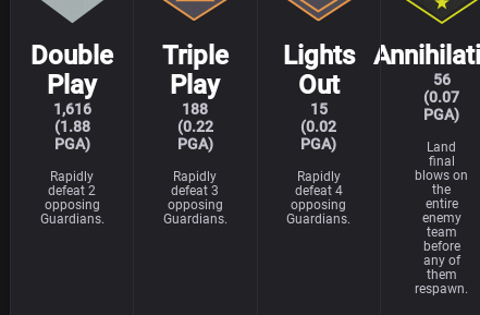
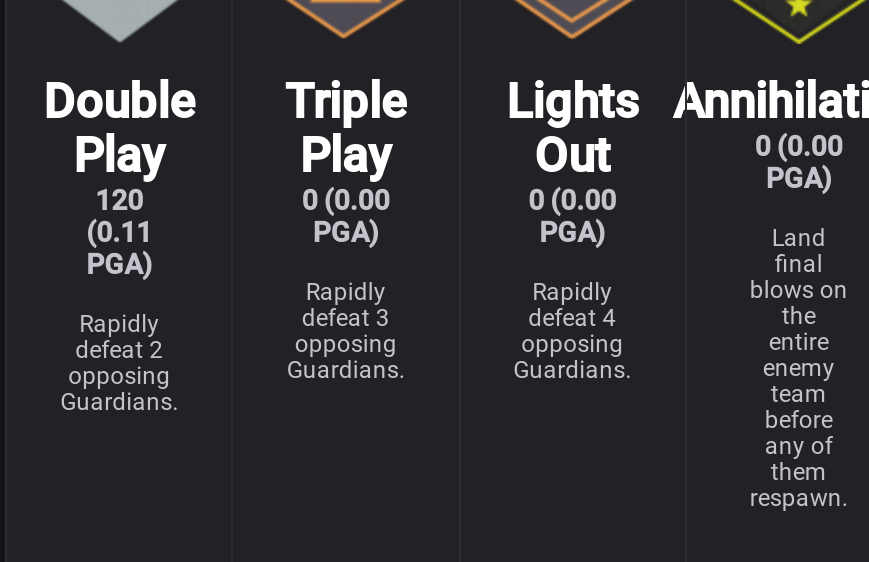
[424,71,460,106] 56 | (0.07 -> [755,130,843,162] 0 (0.00
[53,100,91,118] 1,616 -> [95,184,143,216] 120
[177,100,213,135] 188 | (0.22 -> [302,184,390,216] 0 (0.00
[301,100,336,135] 15 | (0.02 -> [528,184,616,216] 0 (0.00
[54,118,90,135] (1.88 -> [86,216,152,248] (0.11

